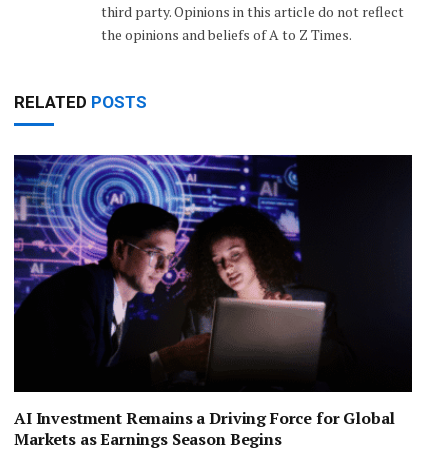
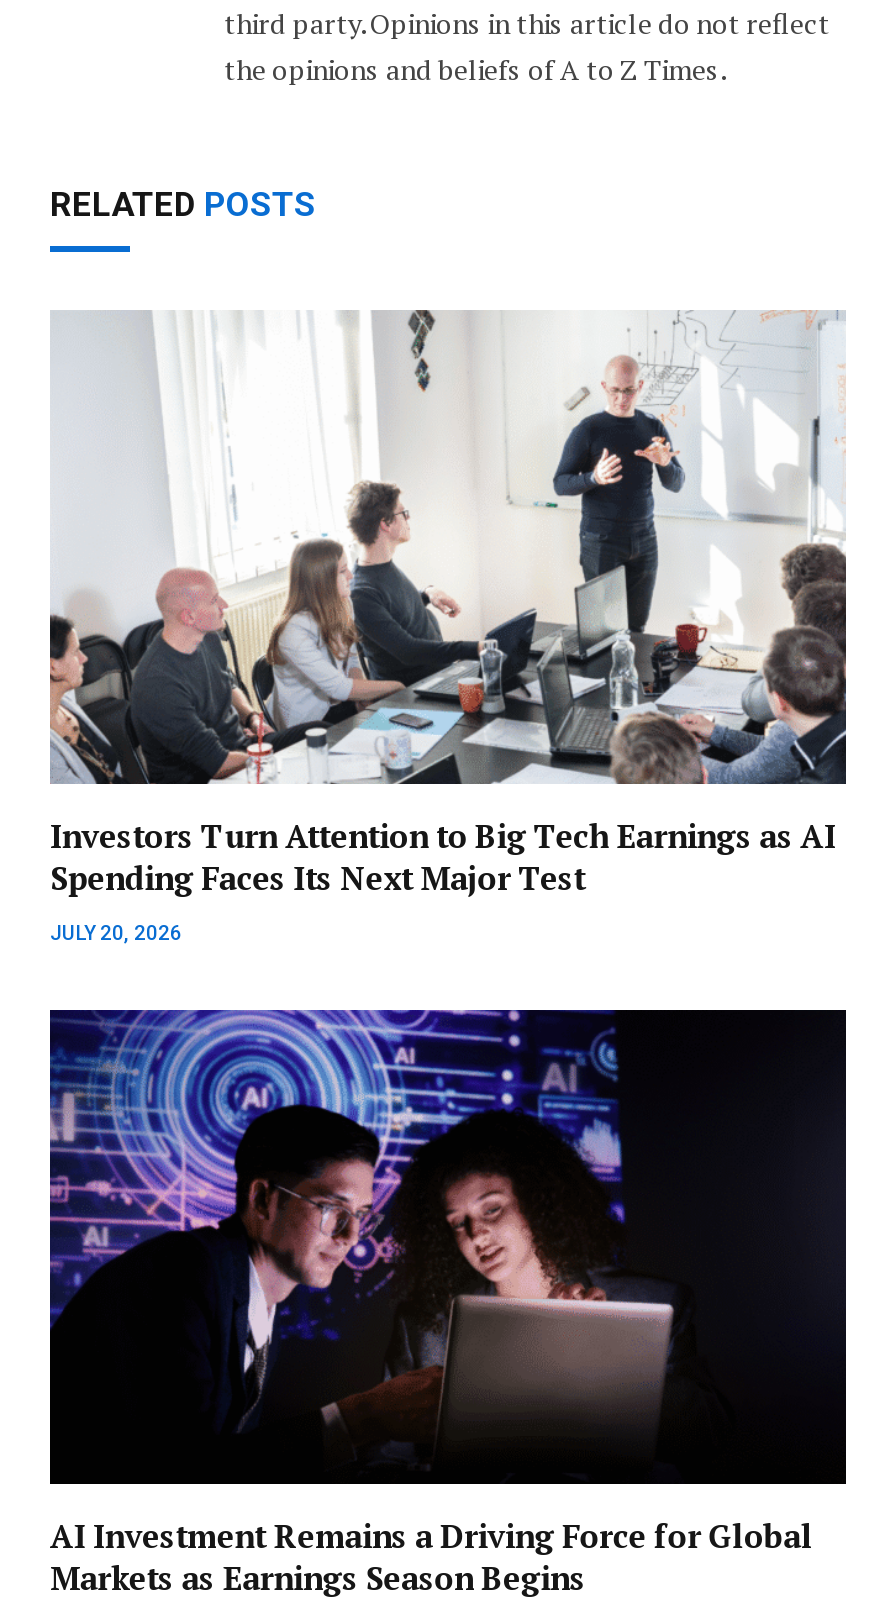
none -> [48,310,848,945] [image] | Investors Turn Attention to Big Tech Earnings as AI | Spending Faces Its Next Major Test | JULY 20, 2026

